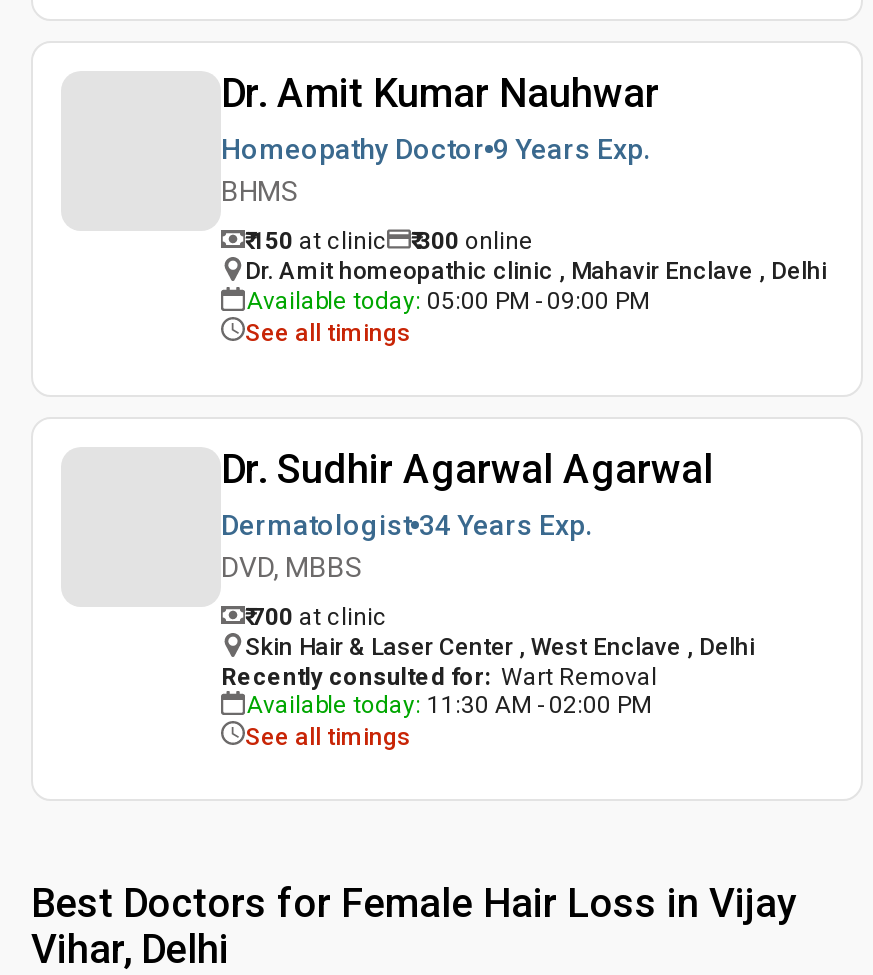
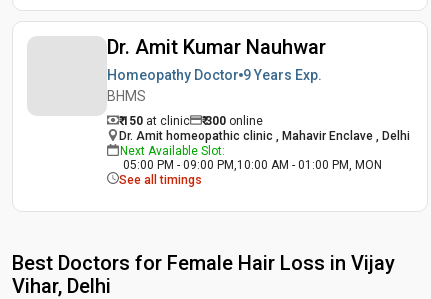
[221,287,755,719] Available today: 05:00 PM - 09:00 PM | See all timings | Dr. Sudhir Agarwal Agarwal | Dermatologist 34 Years Exp. | DVD, MBBS | ₹ 700 at clinic | Skin Hair & Laser Center , West Enclave , Delhi | Recently consulted for: Wart Removal | Available today: 11:30 AM - 02:00 PM -> [120,144,382,172] Next Available Slot: | 05:00 PM - 09:00 PM,10:00 AM - 01:00 PM, MON

